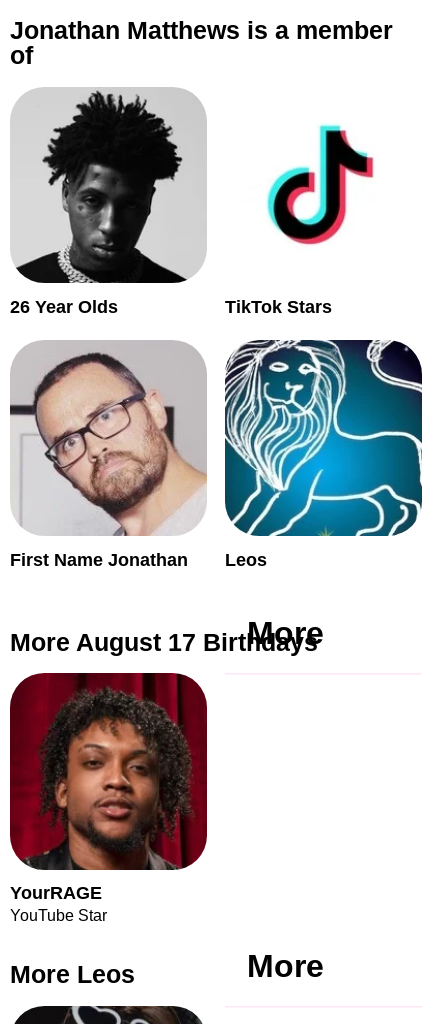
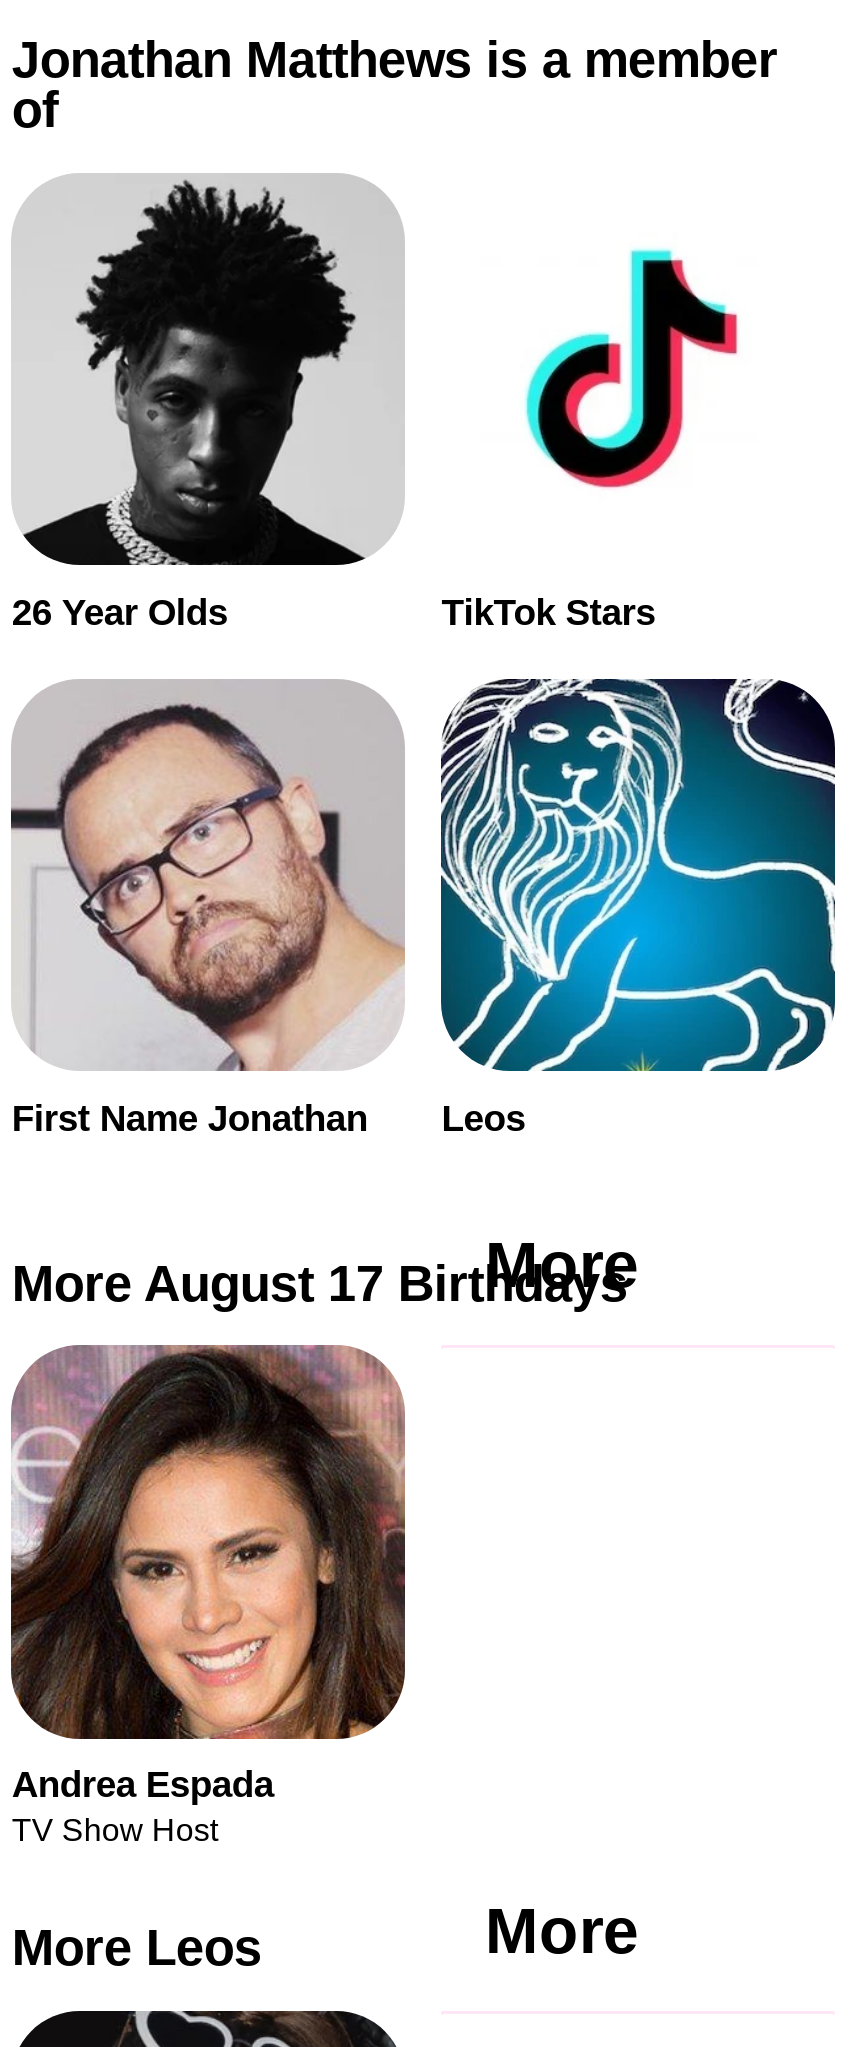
[9,672,208,924] [image] | YourRAGE | YouTube Star -> [11,1343,407,1847] [image] | Andrea Espada | TV Show Host

